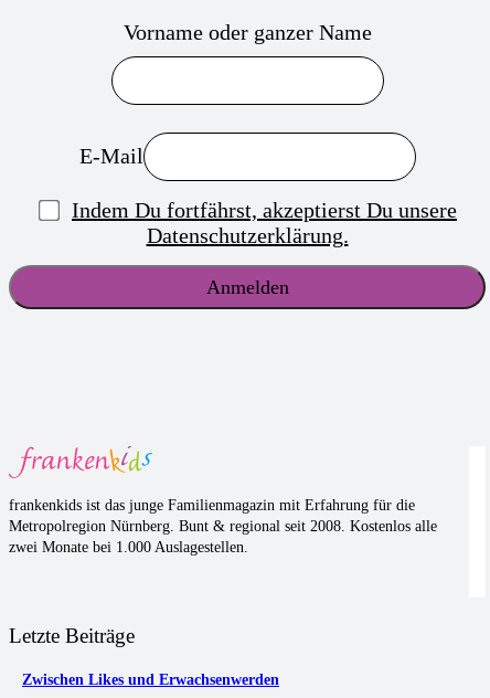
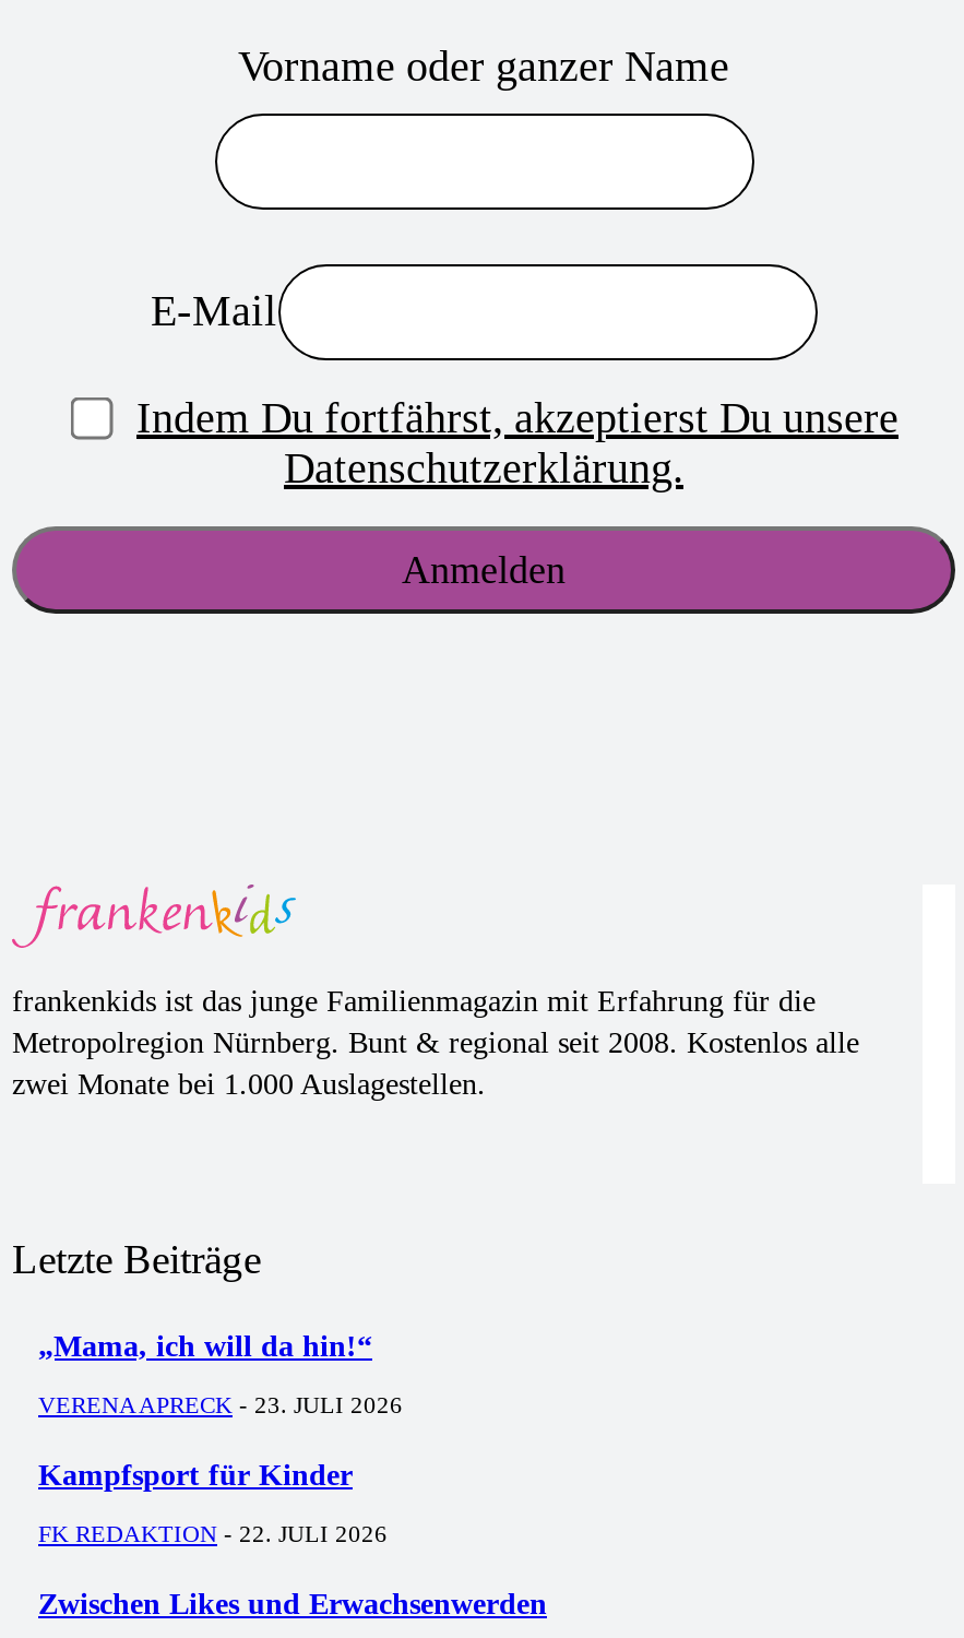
none -> [38,1330,403,1546] „Mama, ich will da hin!“ | VERENA APRECK - 23. JULI 2026 | Kampfsport für Kinder | FK REDAKTION - 22. JULI 2026

